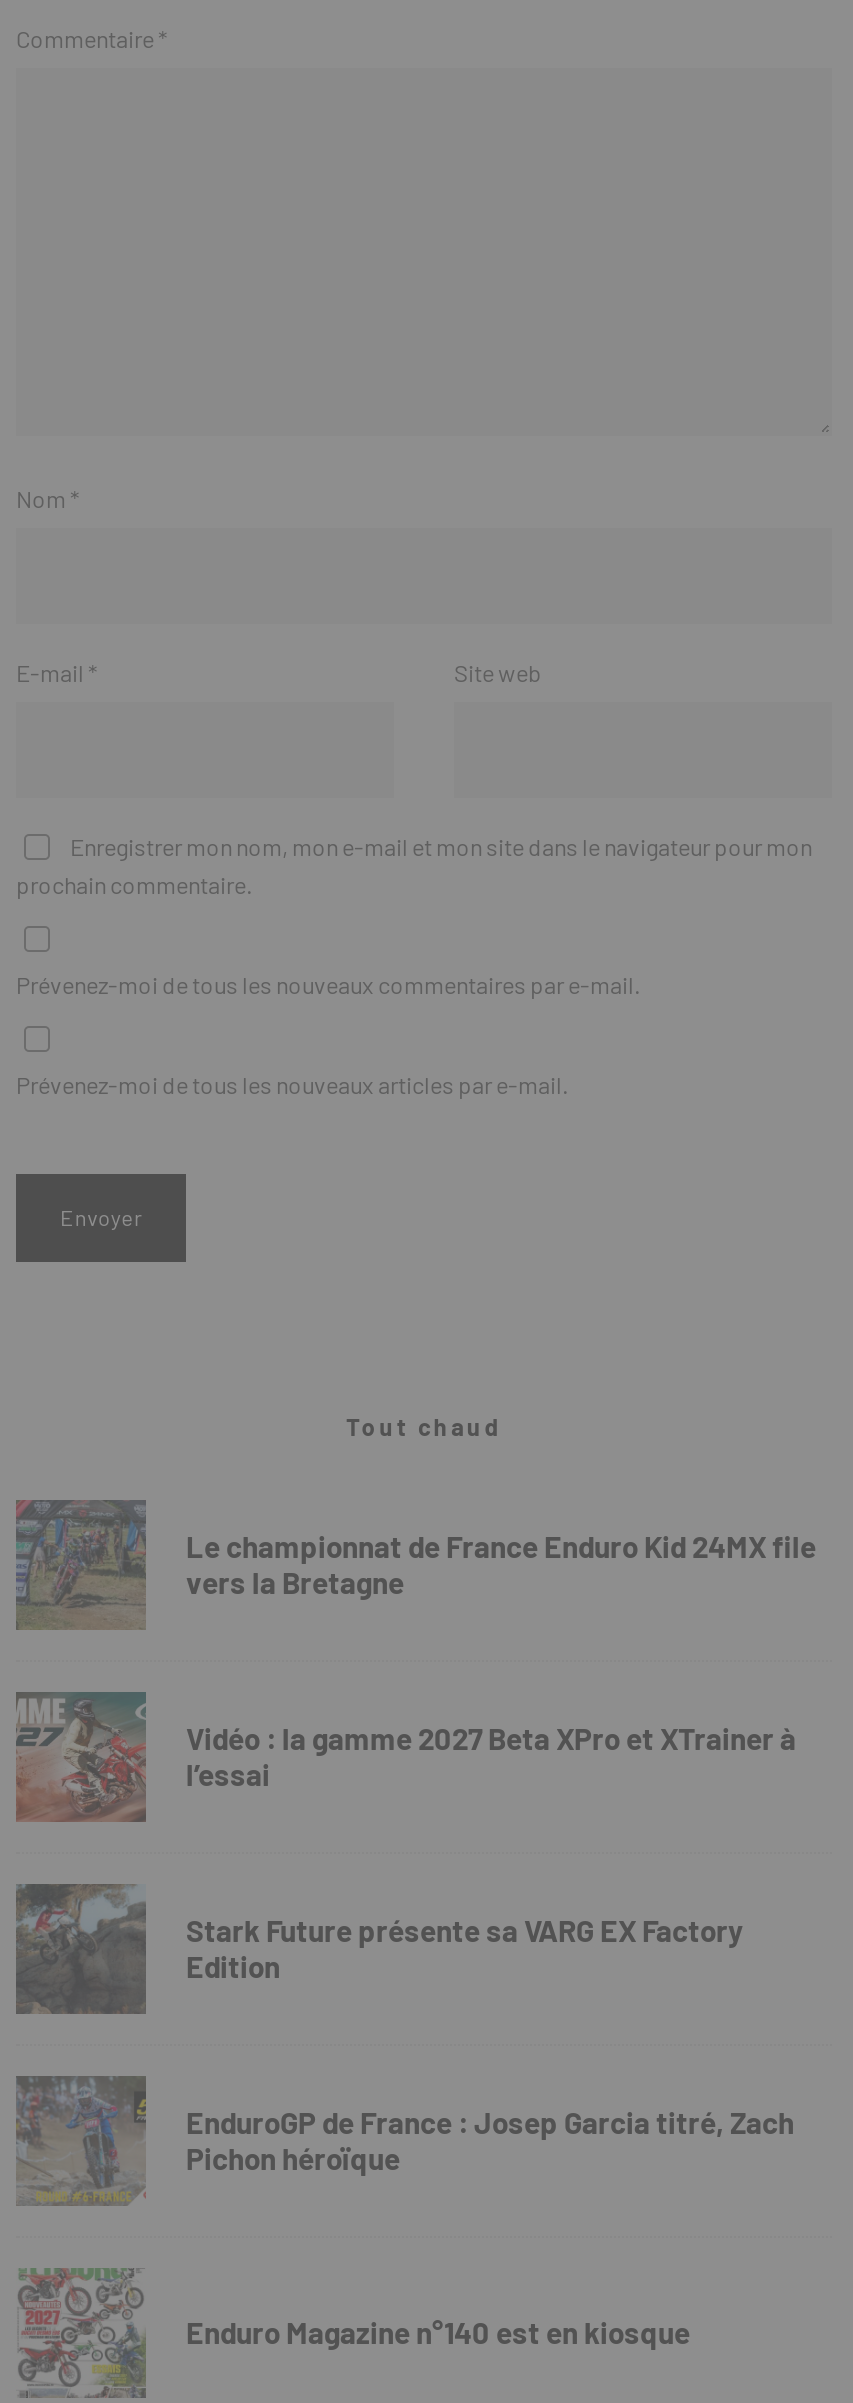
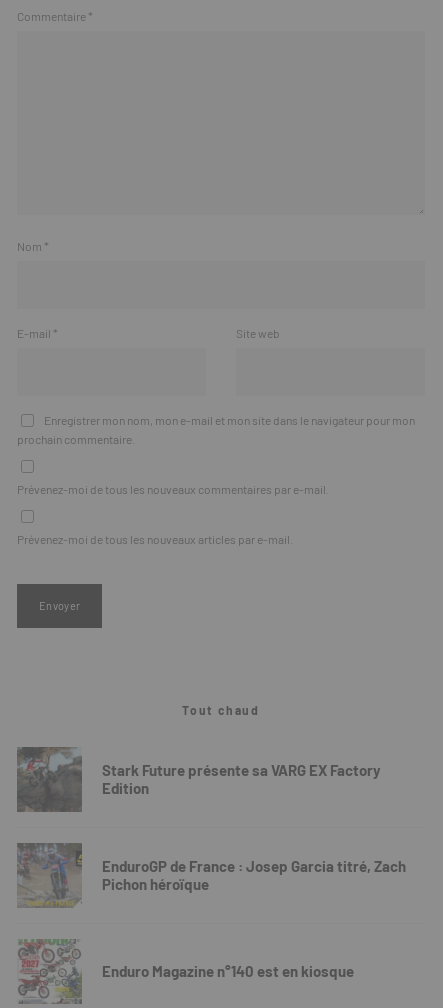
[14,1498,816,1630] [image] | Le championnat de France Enduro Kid 24MX file | vers la Bretagne -> none
[16,1692,796,1824] [image] | Vidéo : la gamme 2027 Beta XPro et XTrainer à | l’essai -> none

